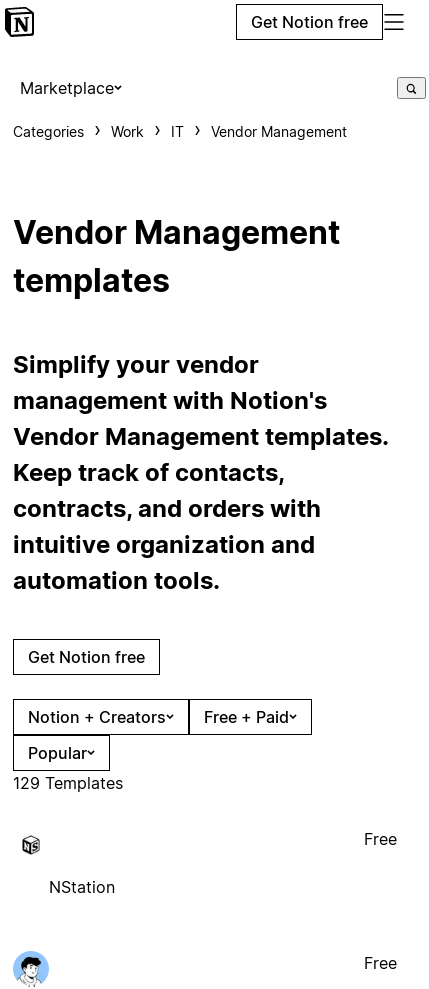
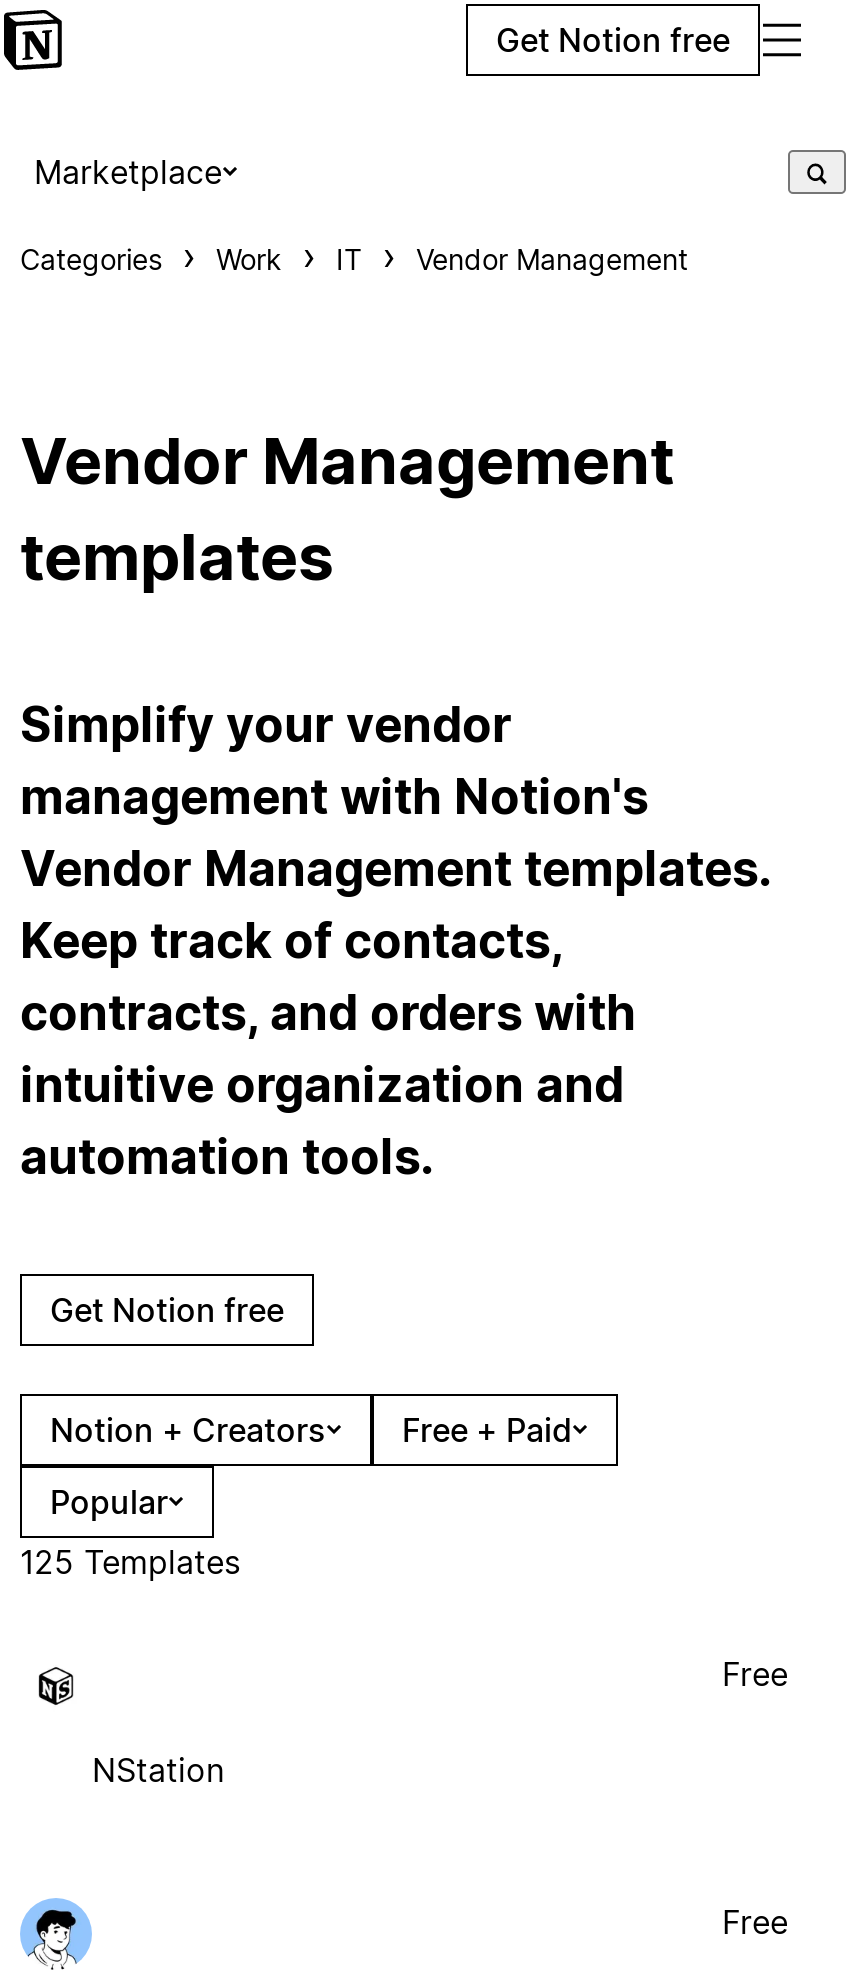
[13,773,123,793] 129 Templates -> [20,1541,240,1581] 125 Templates

